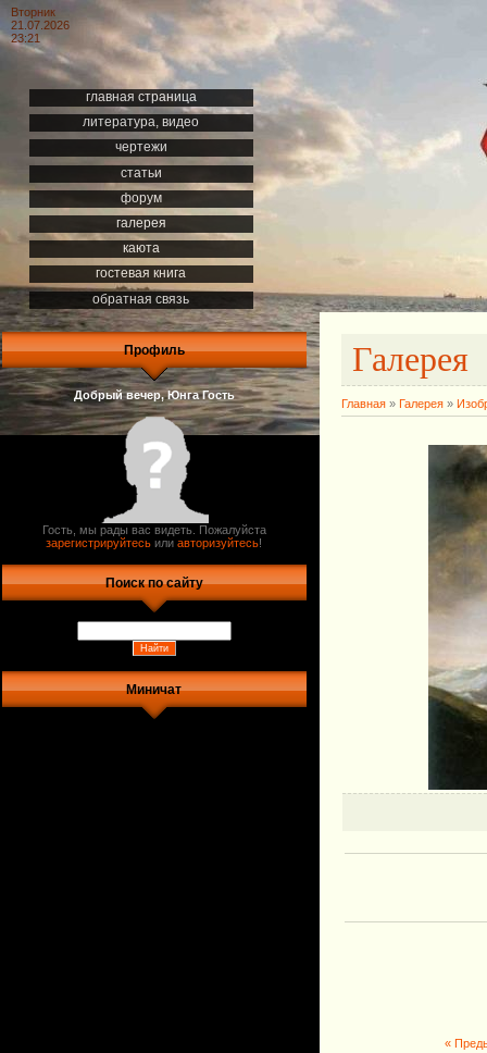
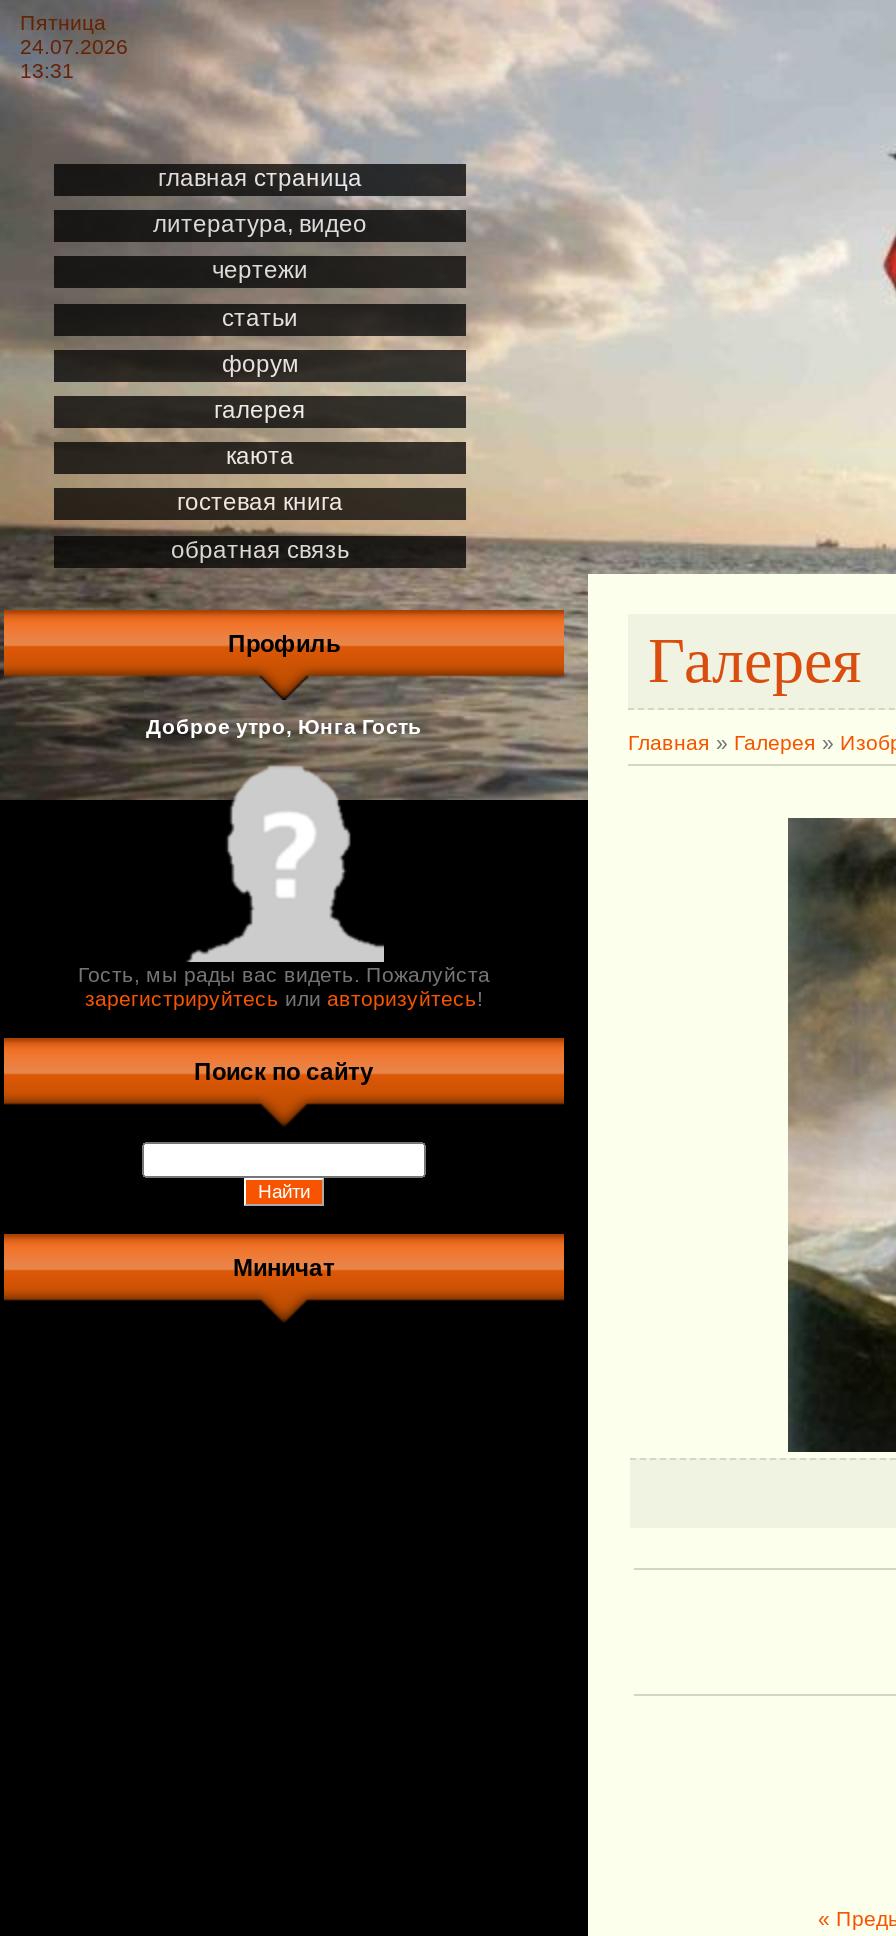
[11,5,70,45] Вторник | 21.07.2026 | 23:21 -> [20,10,128,82] Пятница | 24.07.2026 | 13:31
[74,388,235,401] Добрый вечер, Юнга Гость -> [146,714,422,738] Доброе утро, Юнга Гость

